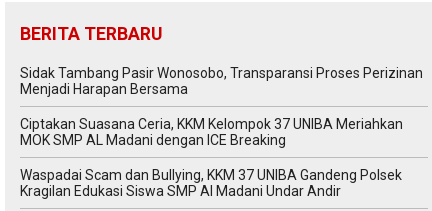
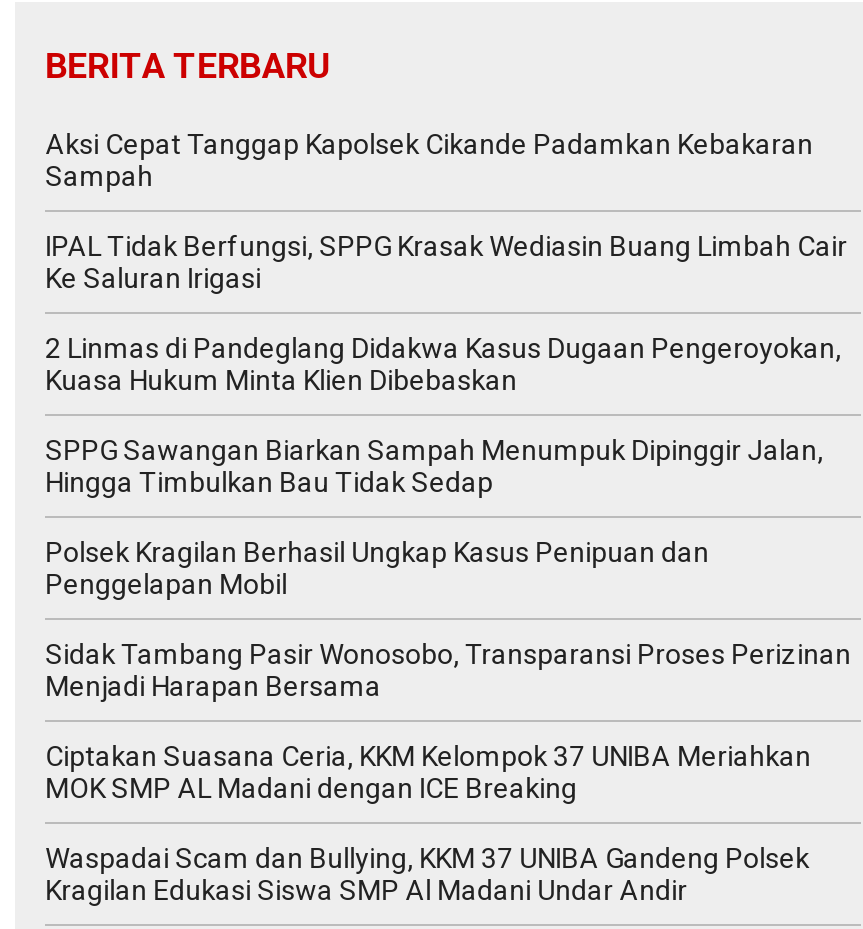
none -> [45,127,847,599] Aksi Cepat Tanggap Kapolsek Cikande Padamkan Kebakaran | Sampah | IPAL Tidak Berfungsi, SPPG Krasak Wediasin Buang Limbah Cair | Ke Saluran Irigasi | 2 Linmas di Pandeglang Didakwa Kasus Dugaan Pengeroyokan, | Kuasa Hukum Minta Klien Dibebaskan | SPPG Sawangan Biarkan Sampah Menumpuk Dipinggir Jalan, | Hingga Timbulkan Bau Tidak Sedap | Polsek Kragilan Berhasil Ungkap Kasus Penipuan dan | Penggelapan Mobil

